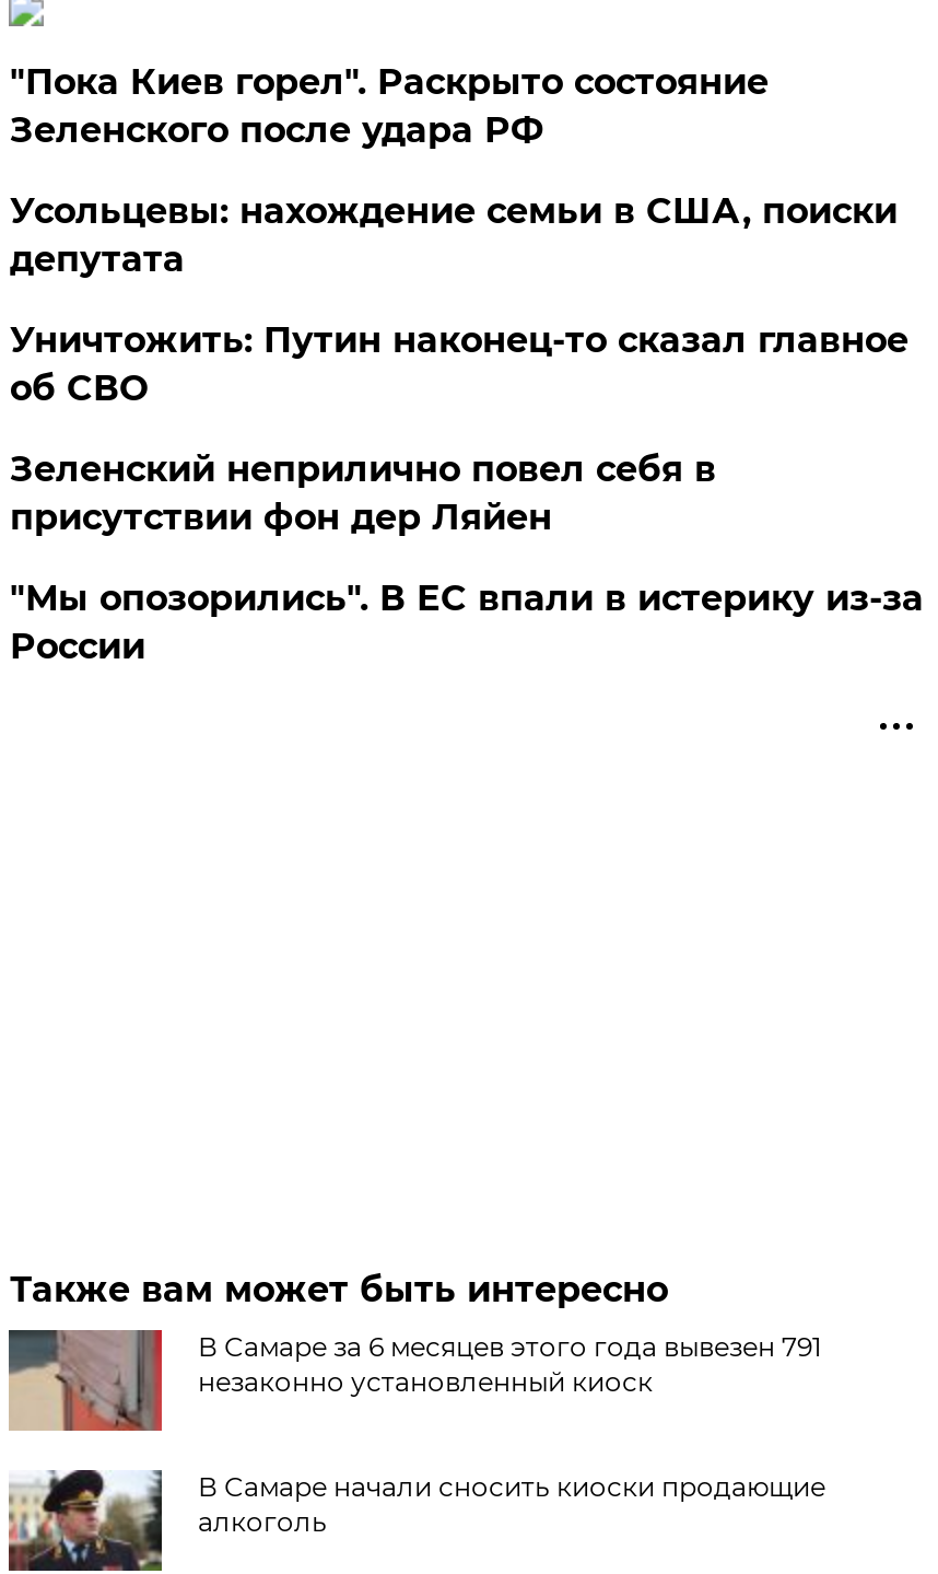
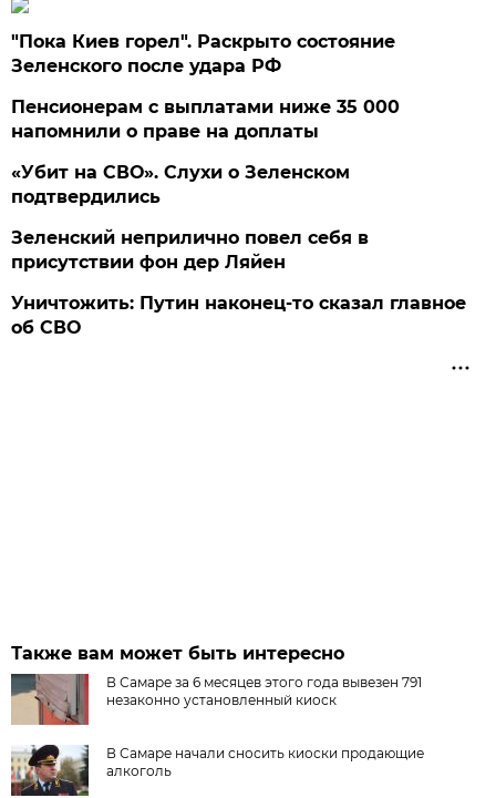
none -> [12,162,350,207] «Убит на СВО». Слухи о Зеленском | подтвердились
[10,190,897,280] Усольцевы: нахождение семьи в США, поиски | депутата -> [12,96,400,142] Пенсионерам с выплатами ниже 35 000 | напомнили о праве на доплаты
moved [10,319,908,409] -> [12,292,467,338]: Уничтожить: Путин наконец-то сказал главное | об СВО
[10,577,924,667] "Мы опозорились". В ЕС впали в истерику из-за | России -> none

